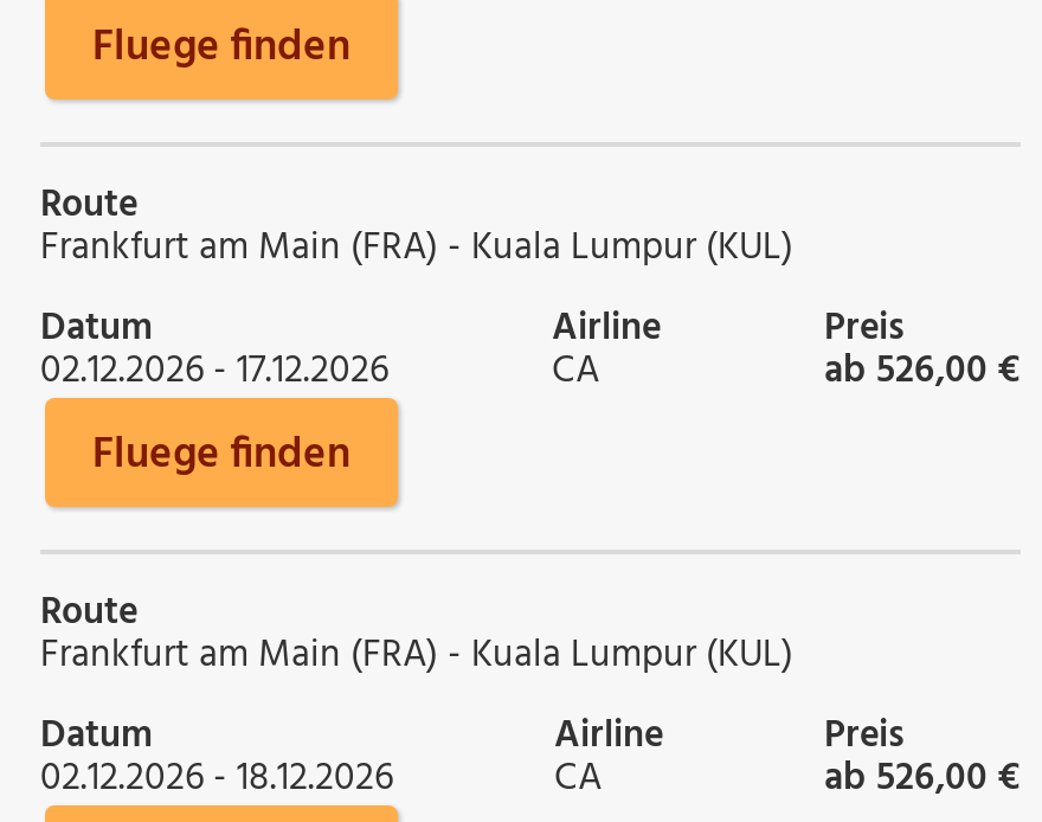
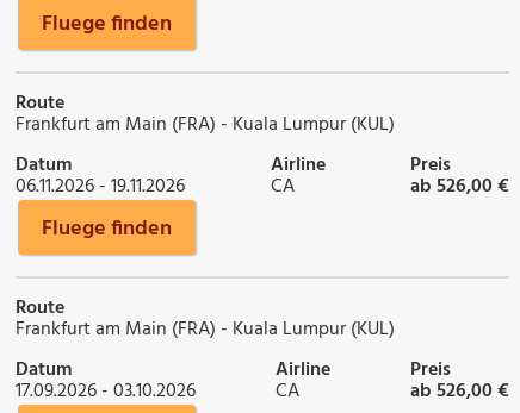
[40,341,388,403] 02.12.2026 - 17.12.2026 -> [16,171,185,202] 06.11.2026 - 19.11.2026
[40,749,393,810] 02.12.2026 - 18.12.2026 -> [16,376,196,407] 17.09.2026 - 03.10.2026

